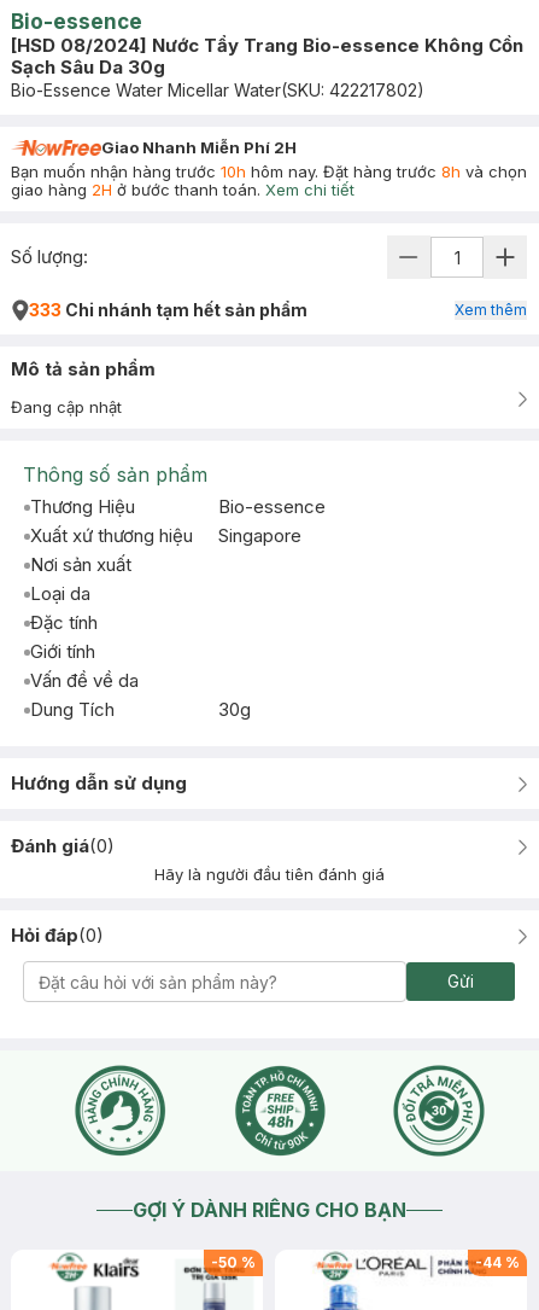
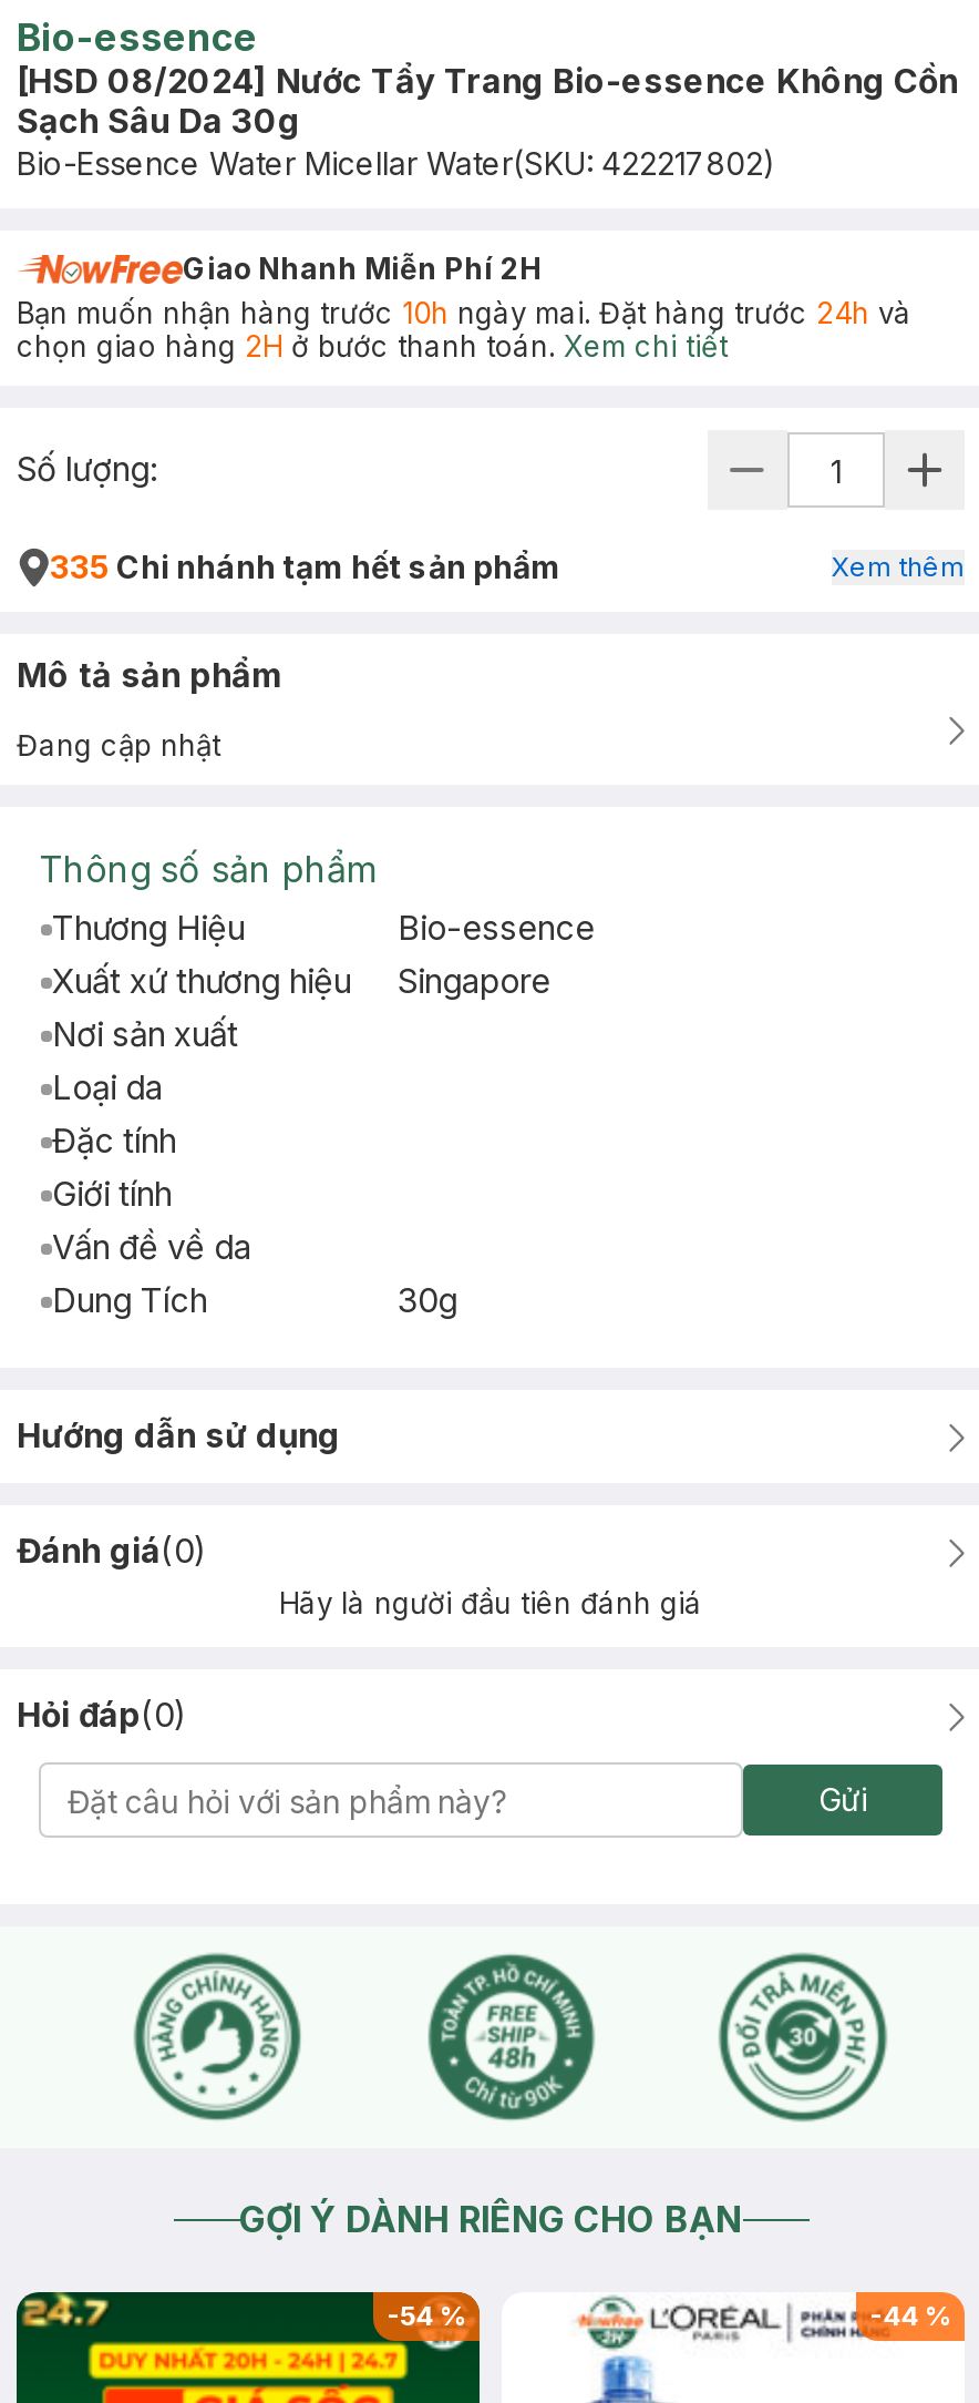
[11,162,527,199] Bạn muốn nhận hàng trước 10h hôm nay. Đặt hàng trước 8h và chọn | giao hàng 2H ở bước thanh toán. Xem chi tiết -> [17,295,911,364] Bạn muốn nhận hàng trước 10h ngày mai. Đặt hàng trước 24h và | chọn giao hàng 2H ở bước thanh toán. Xem chi tiết
[29,299,307,320] 333 Chi nhánh tạm hết sản phẩm -> [50,548,561,585] 335 Chi nhánh tạm hết sản phẩm
[211,1253,256,1271] -50% -> [387,2299,466,2332] -54%

